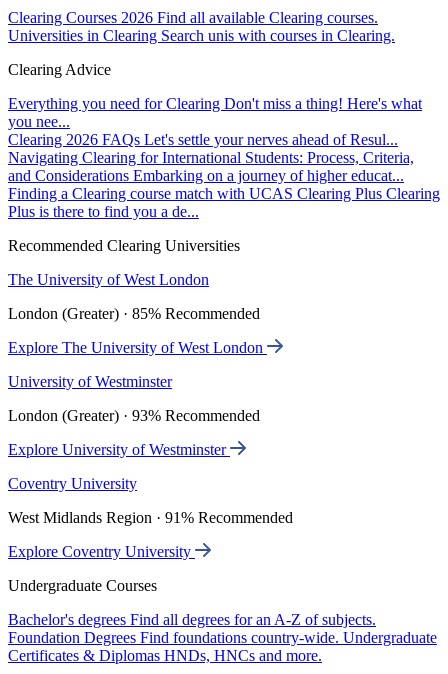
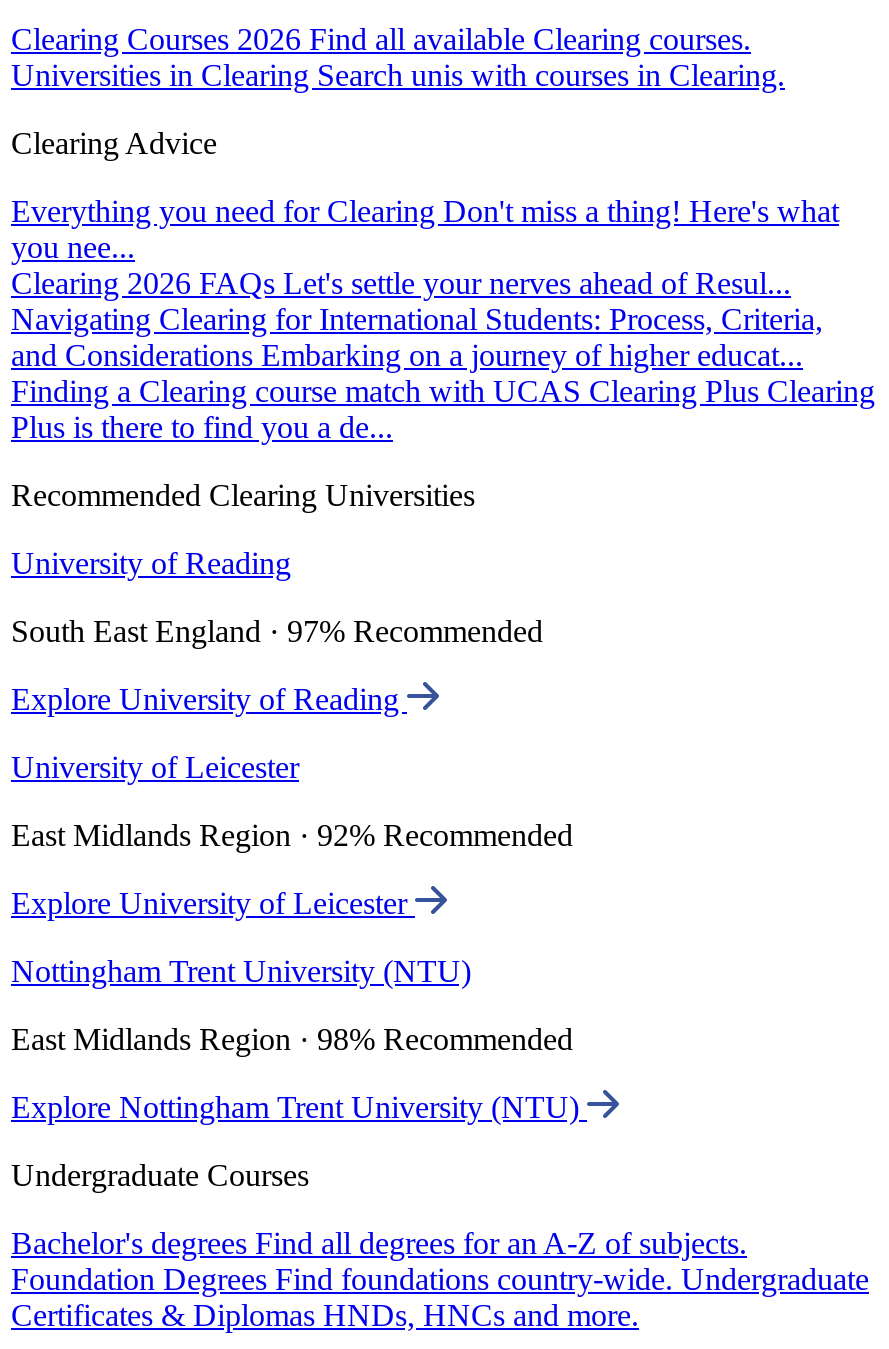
[8,271,209,288] The University of West London -> [11,546,291,580] University of Reading
[8,305,260,322] London (Greater) · 85% Recommended -> [11,614,543,648] South East England · 97% Recommended
[8,339,267,356] Explore The University of West London -> [11,682,407,716] Explore University of Reading
[8,373,172,390] University of Westminster -> [11,750,299,784] University of Leicester
[8,407,260,424] London (Greater) · 93% Recommended -> [11,818,573,852] East Midlands Region · 92% Recommended
[8,441,230,458] Explore University of Westminster -> [11,886,415,920] Explore University of Leicester
[8,475,137,492] Coventry University -> [11,954,471,988] Nottingham Trent University (NTU)
[8,509,293,526] West Midlands Region · 91% Recommended -> [11,1022,573,1056] East Midlands Region · 98% Recommended
[8,543,195,560] Explore Coventry University -> [11,1090,587,1124] Explore Nottingham Trent University (NTU)

